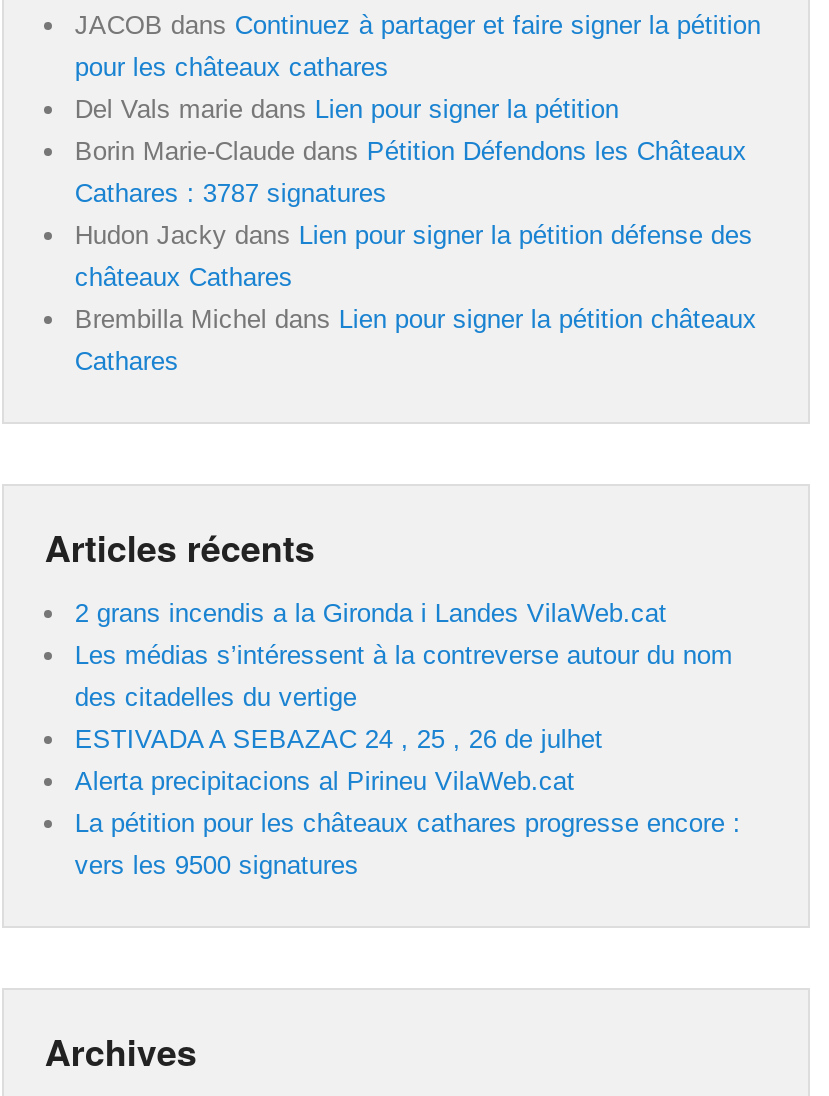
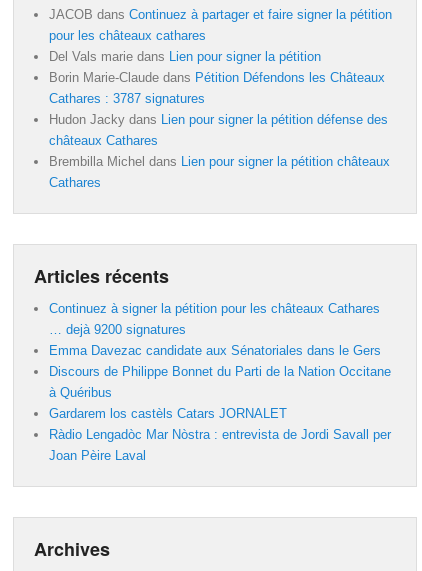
[75,598,741,880] 2 grans incendis a la Gironda i Landes VilaWeb.cat | Les médias s’intéressent à la contreverse autour du nom | des citadelles du vertige | ESTIVADA A SEBAZAC 24 , 25 , 26 de julhet | Alerta precipitacions al Pirineu VilaWeb.cat | La pétition pour les châteaux cathares progresse encore : | vers les 9500 signatures -> [49,301,391,463] Continuez à signer la pétition pour les châteaux Cathares | … dejà 9200 signatures | Emma Davezac candidate aux Sénatoriales dans le Gers | Discours de Philippe Bonnet du Parti de la Nation Occitane | à Quéribus | Gardarem los castèls Catars JORNALET | Ràdio Lengadòc Mar Nòstra : entrevista de Jordi Savall per | Joan Pèire Laval

